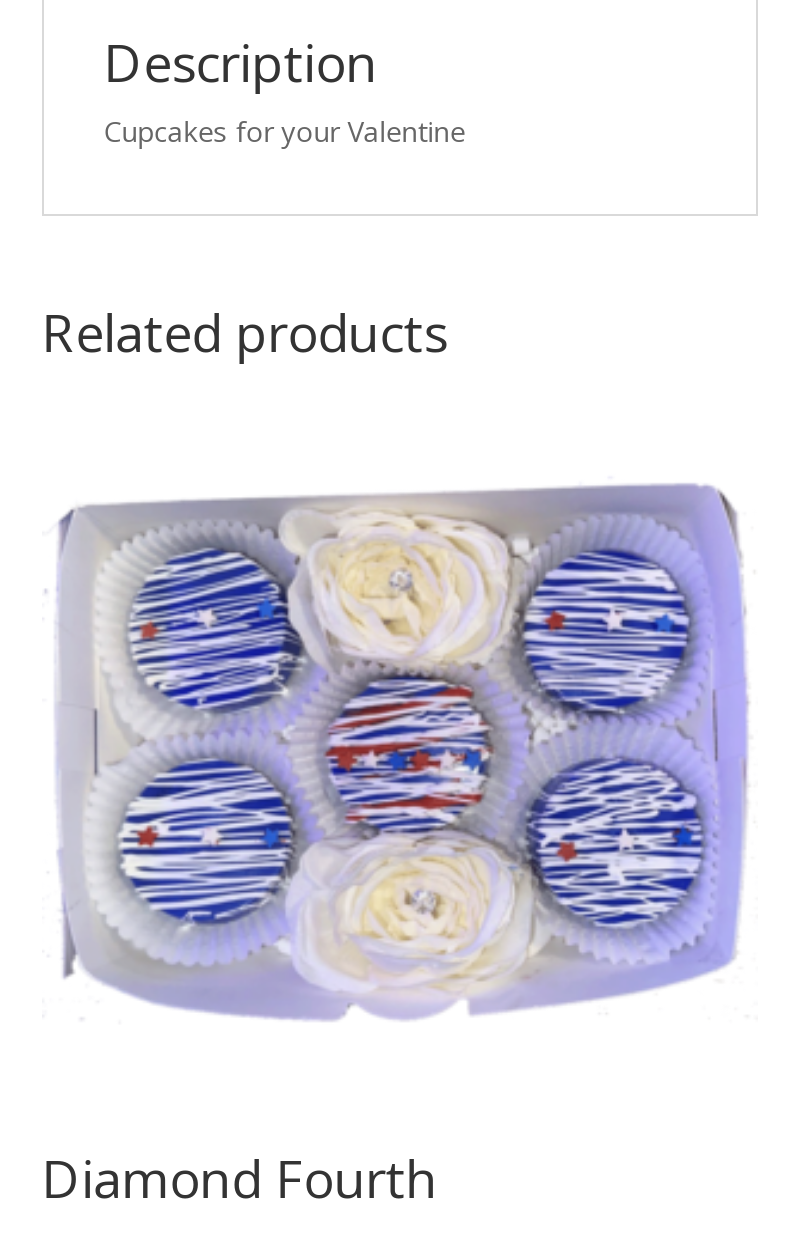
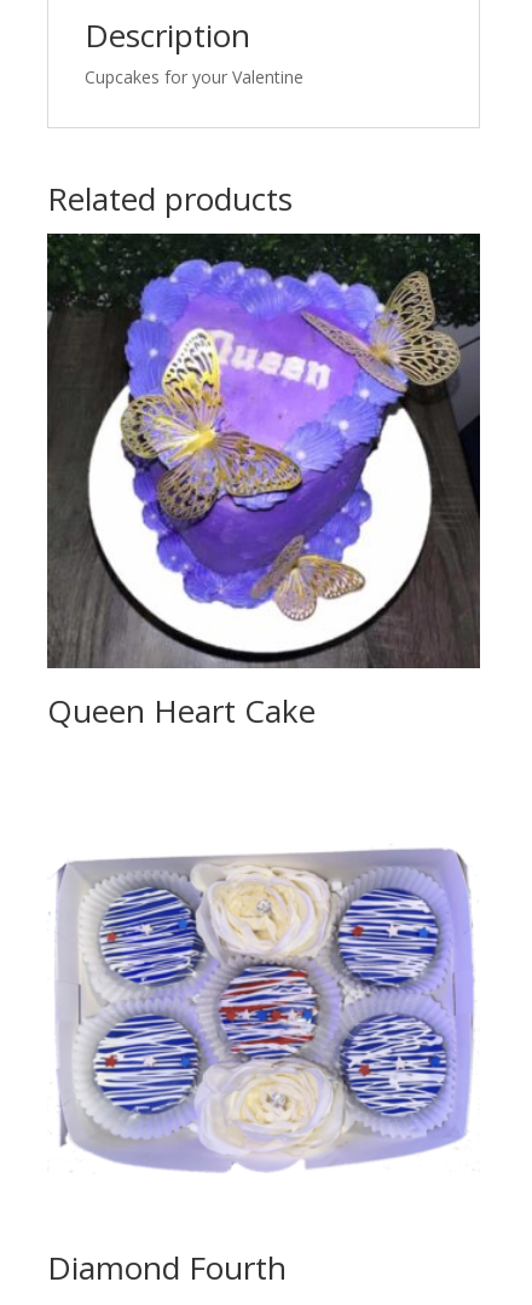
none -> [46,232,481,732] [image] | Queen Heart Cake

